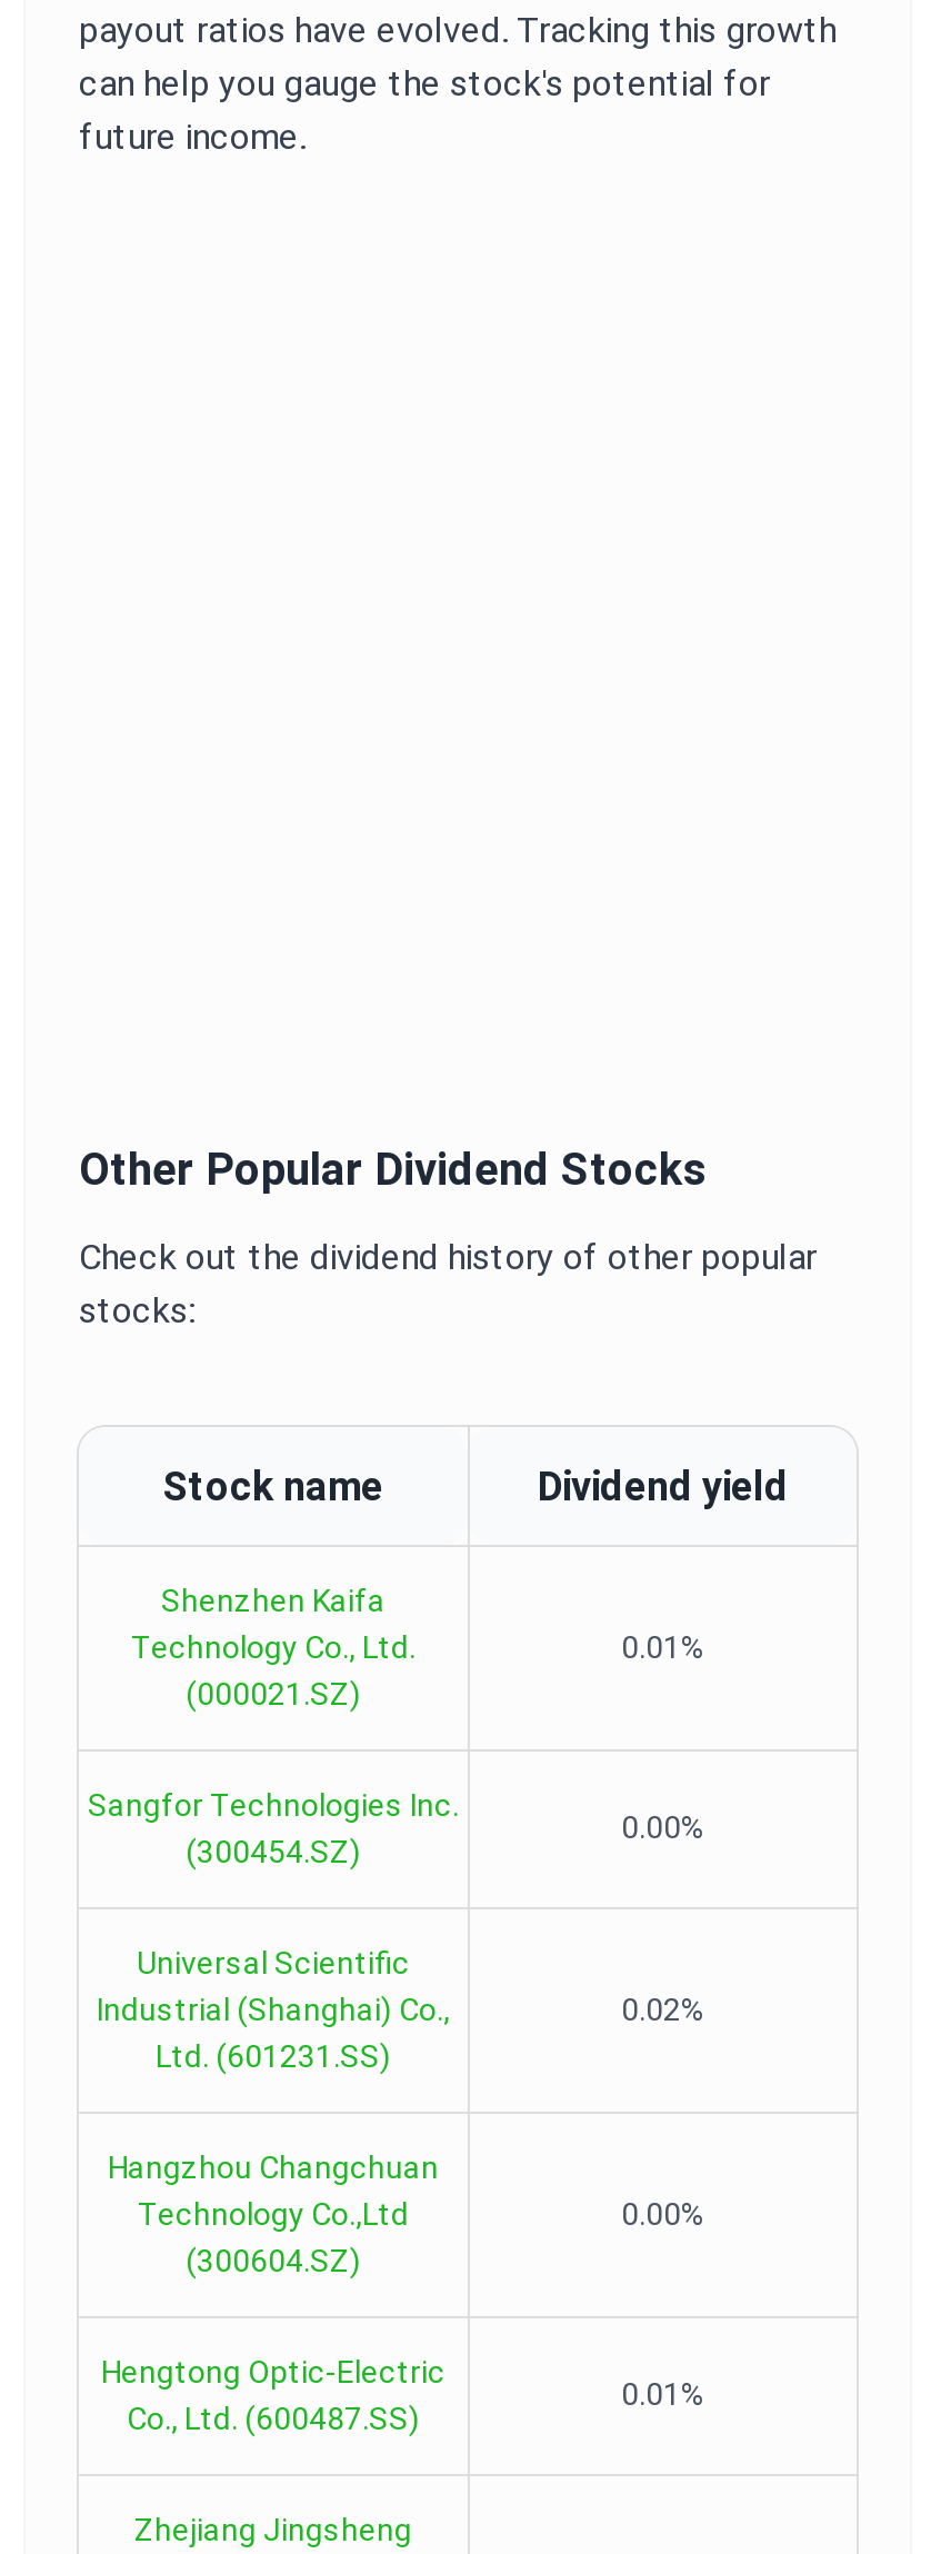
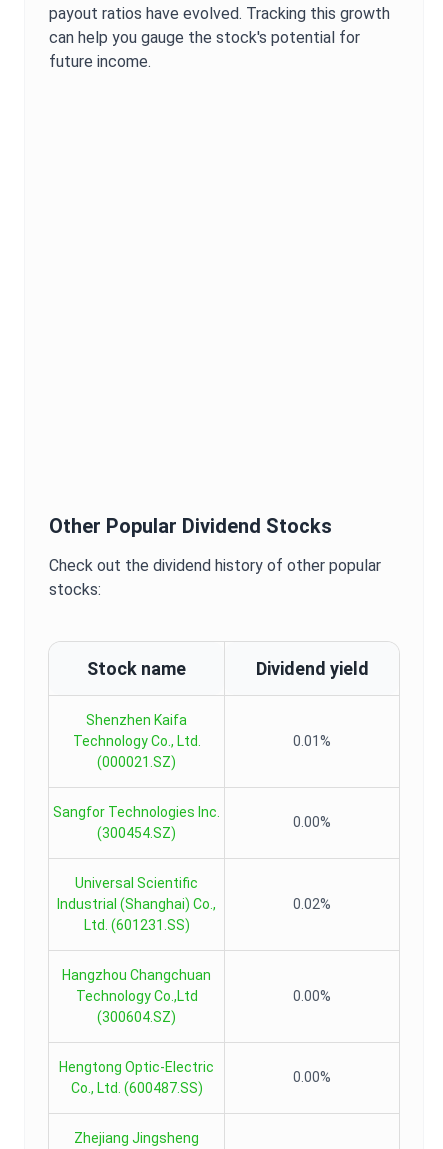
[621,2376,705,2412] 0.01% -> [293,1069,331,1085] 0.00%

